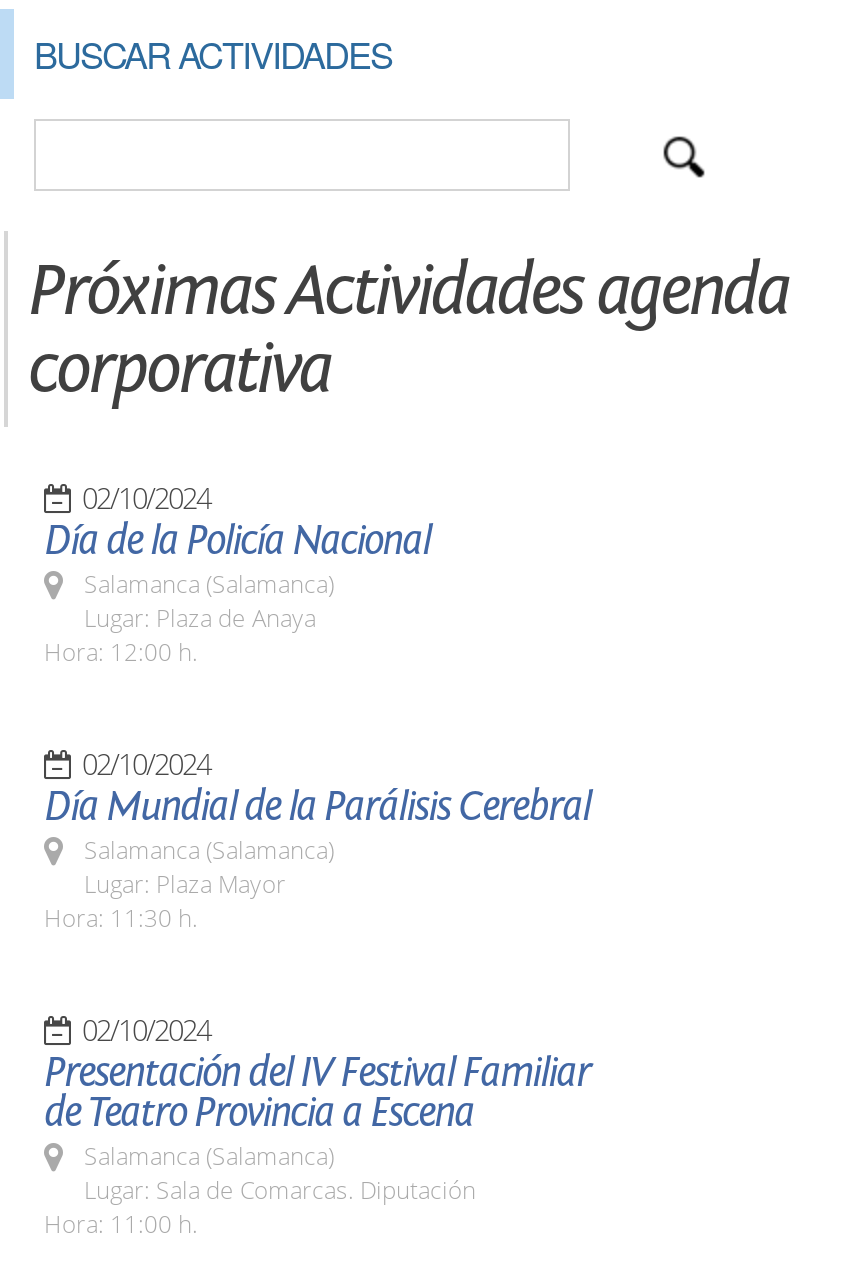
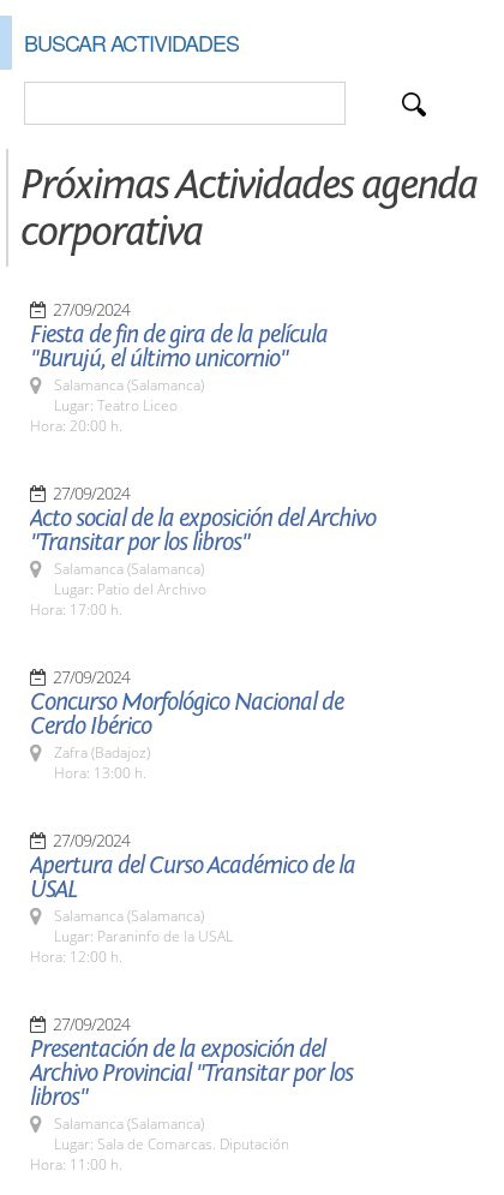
[44,479,430,563] 02/10/2024 | Día de la Policía Nacional -> [30,298,328,372] 27/09/2024 | Fiesta de fin de gira de la película | "Burujú, el último unicornio"
[44,601,316,669] Lugar: Plaza de Anaya | Hora: 12:00 h. -> [30,395,178,436] Lugar: Teatro Liceo | Hora: 20:00 h.
[44,745,590,829] 02/10/2024 | Día Mundial de la Parálisis Cerebral -> [30,482,376,556] 27/09/2024 | Acto social de la exposición del Archivo | "Transitar por los libros"
[44,867,590,1135] Lugar: Plaza Mayor | Hora: 11:30 h. | 02/10/2024 | Presentación del IV Festival Familiar | de Teatro Provincia a Escena -> [30,579,355,1111] Lugar: Patio del Archivo | Hora: 17:00 h. | 27/09/2024 | Concurso Morfológico Nacional de | Cerdo Ibérico | Zafra (Badajoz) | Hora: 13:00 h. | 27/09/2024 | Apertura del Curso Académico de la | USAL | Salamanca (Salamanca) | Lugar: Paraninfo de la USAL | Hora: 12:00 h. | 27/09/2024 | Presentación de la exposición del | Archivo Provincial "Transitar por los | libros"

